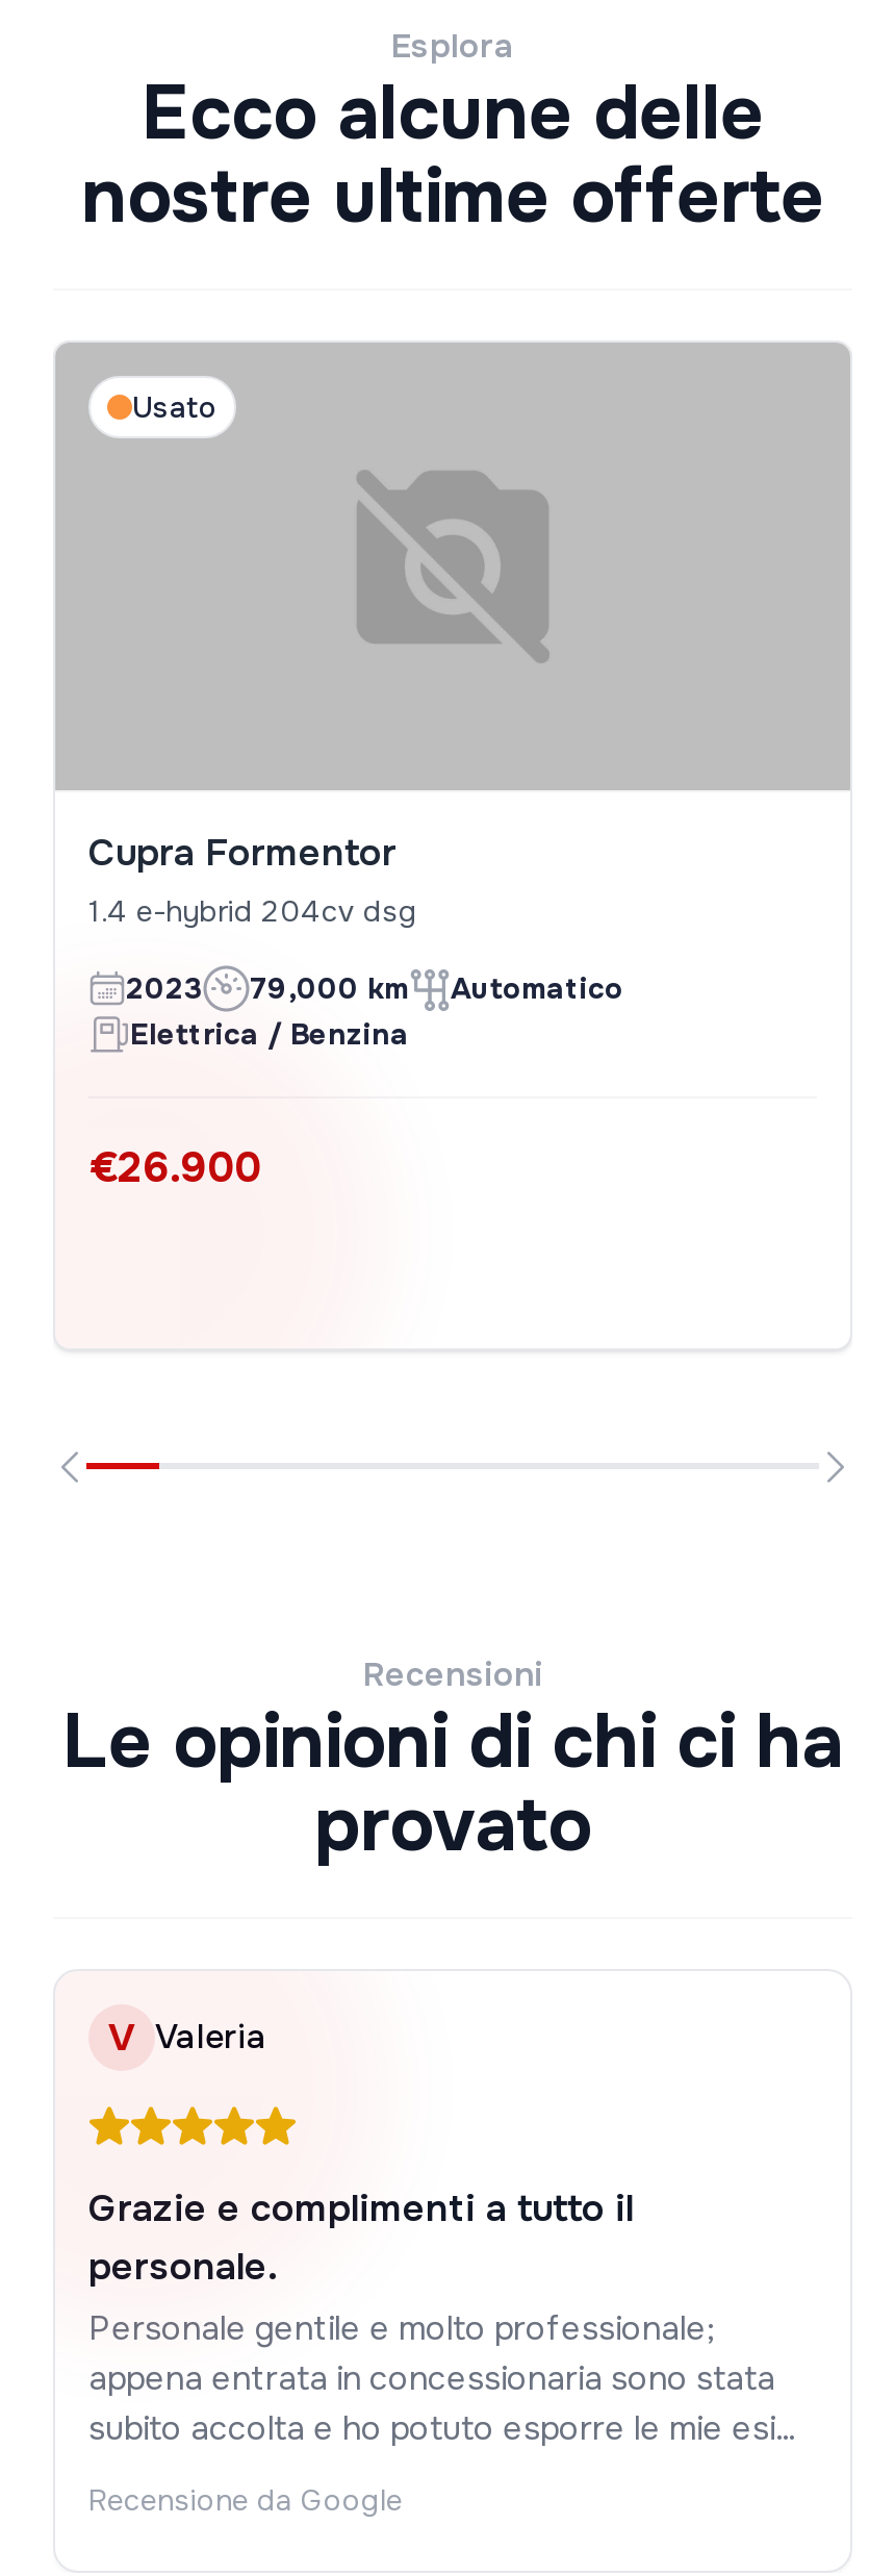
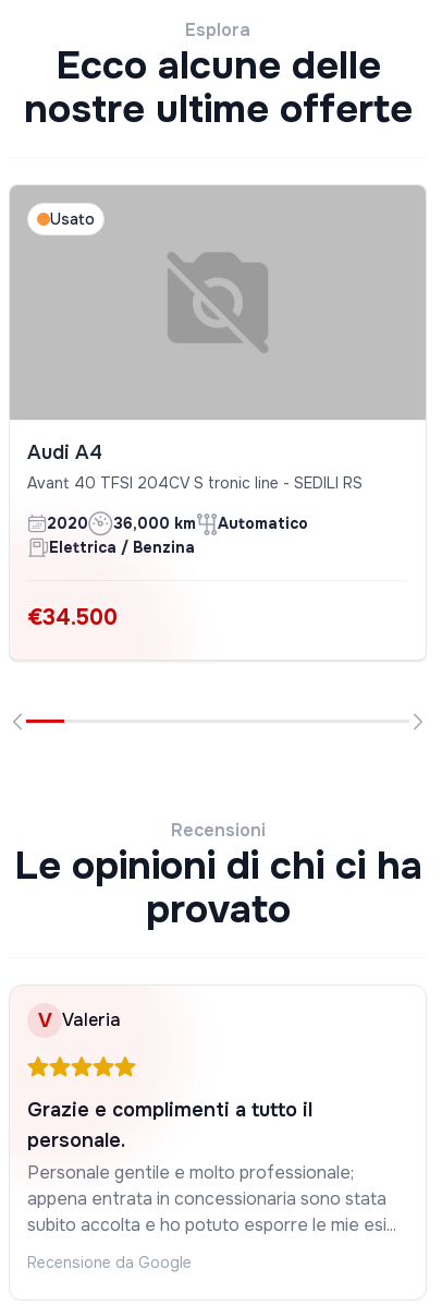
[88,829,417,929] Cupra Formentor | 1.4 e-hybrid 204cv dsg -> [27,440,363,493] Audi A4 | Avant 40 TFSI 204CV S tronic line - SEDILI RS
[126,970,409,1007] 2023 | 79,000 km -> [47,514,196,533] 2020 | 36,000 km
[88,1142,261,1194] €26.900 -> [27,604,118,631] €34.500

